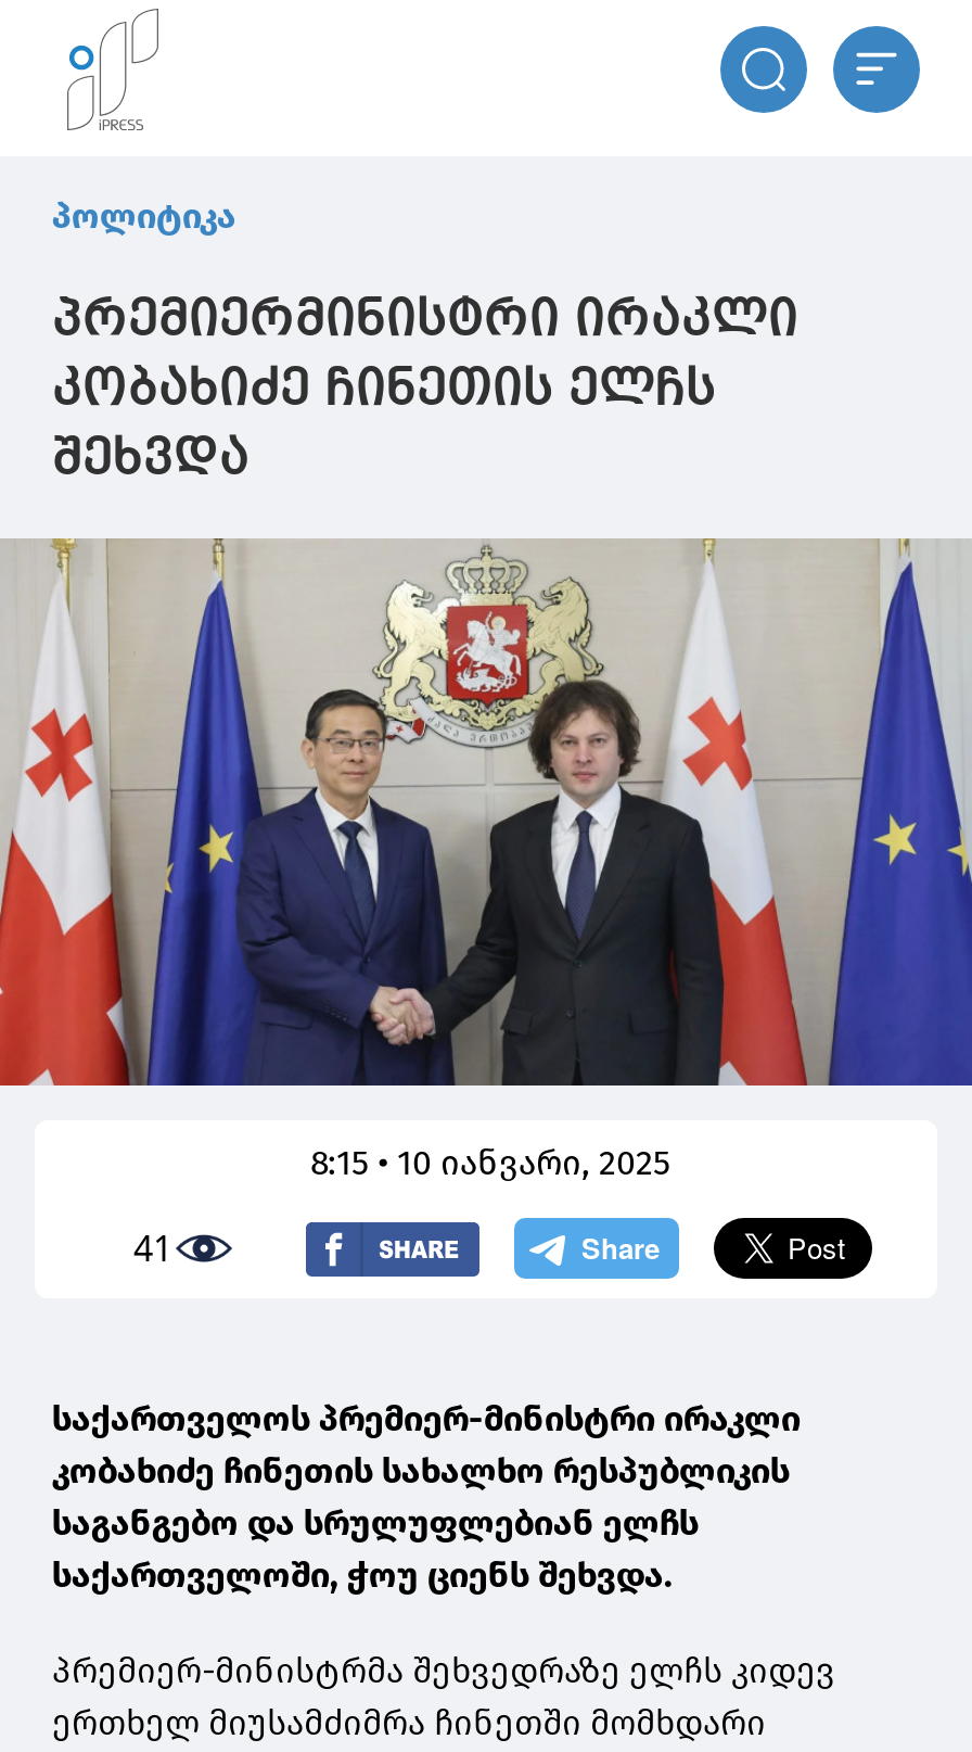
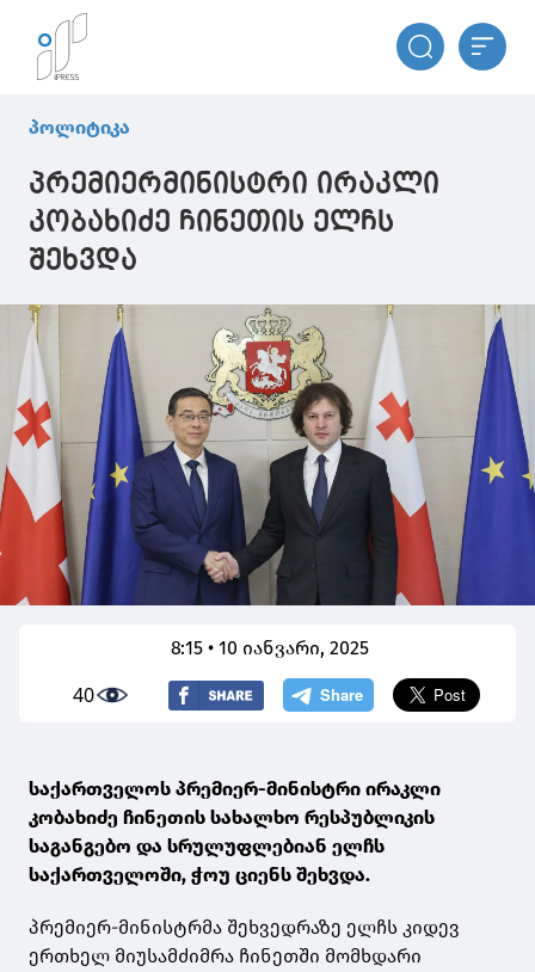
[133,1225,172,1273] 41 -> [73,682,95,709] 40

